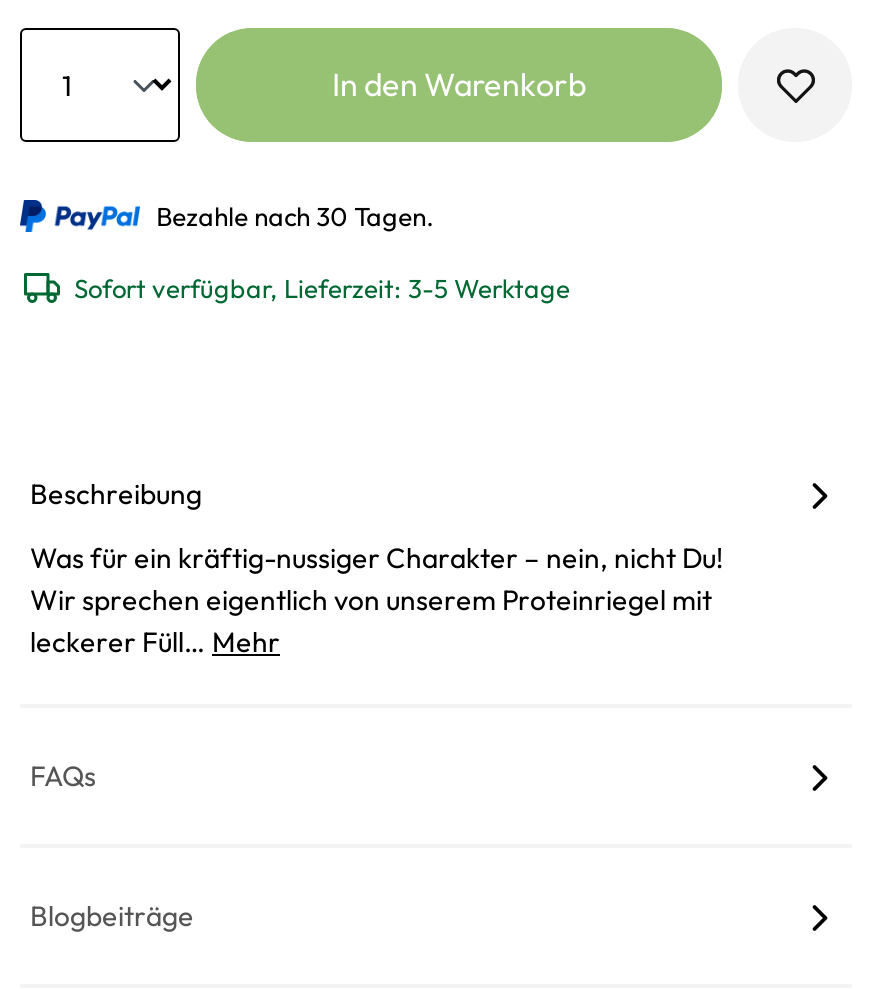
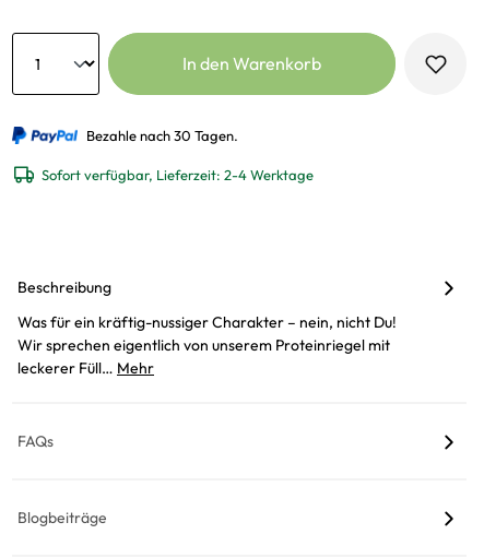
[74,273,570,305] Sofort verfügbar, Lieferzeit: 3-5 Werktage -> [42,166,314,184] Sofort verfügbar, Lieferzeit: 2-4 Werktage

